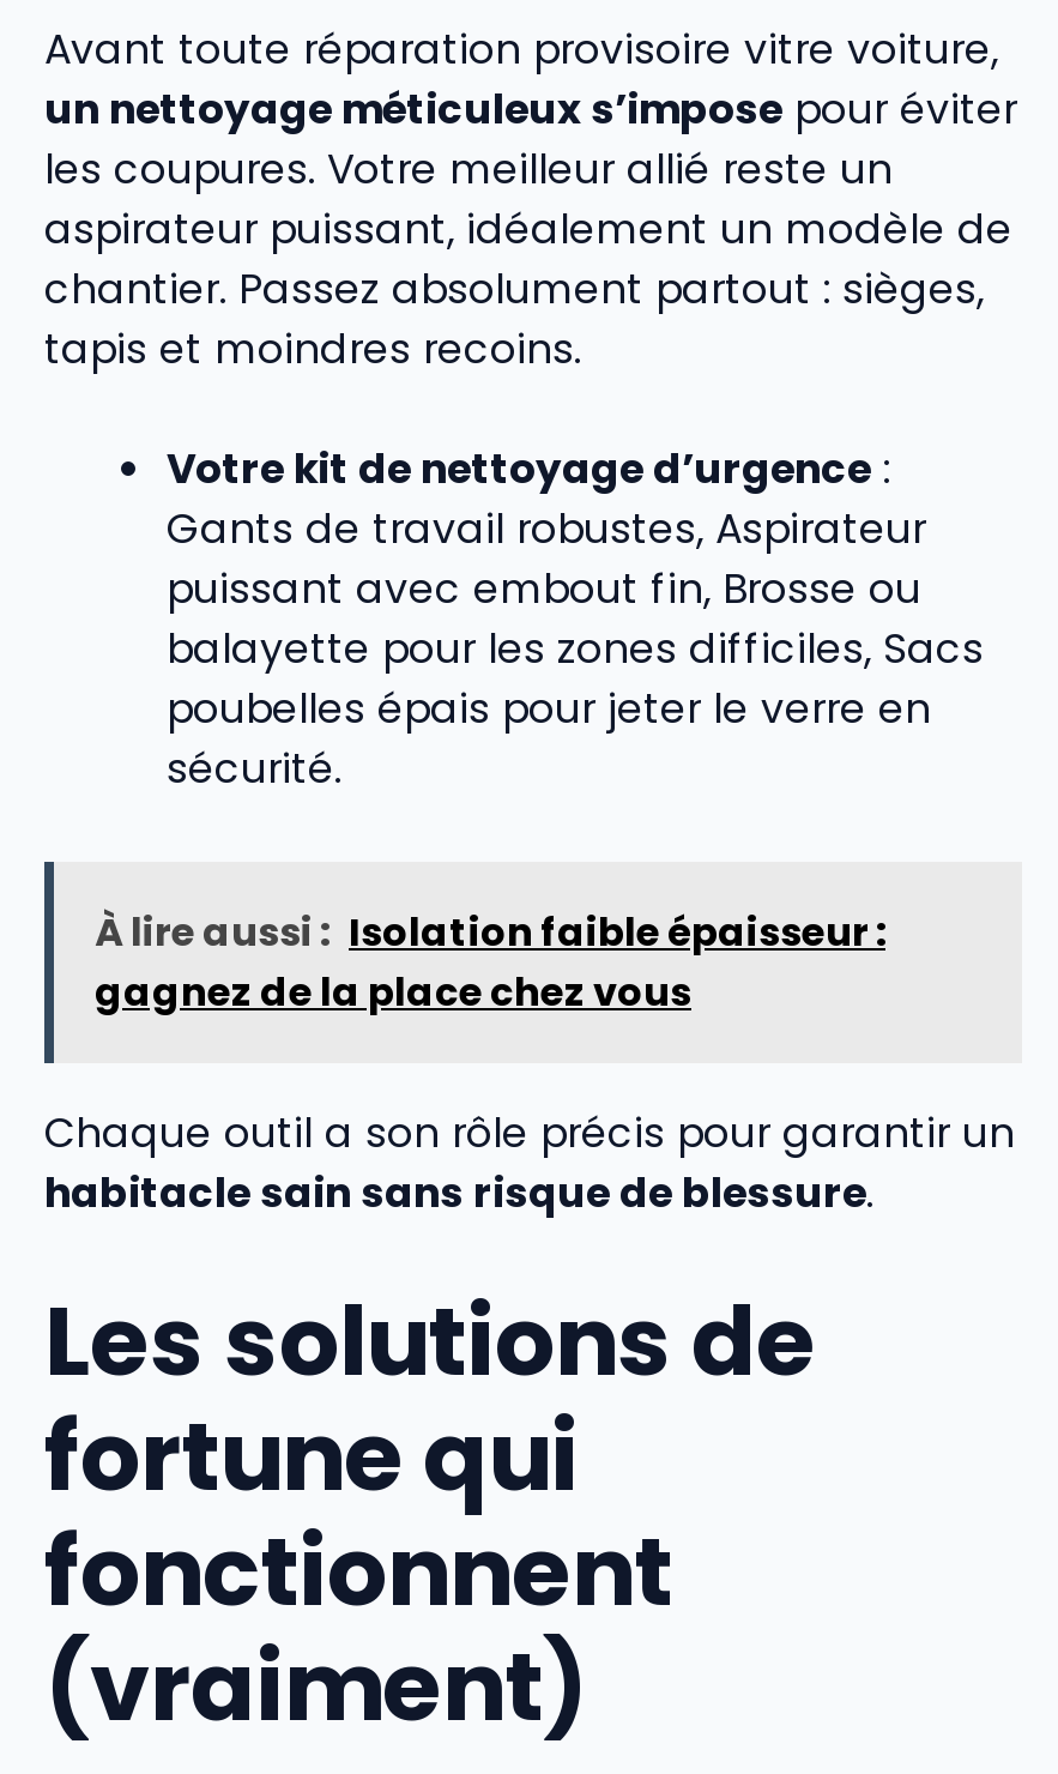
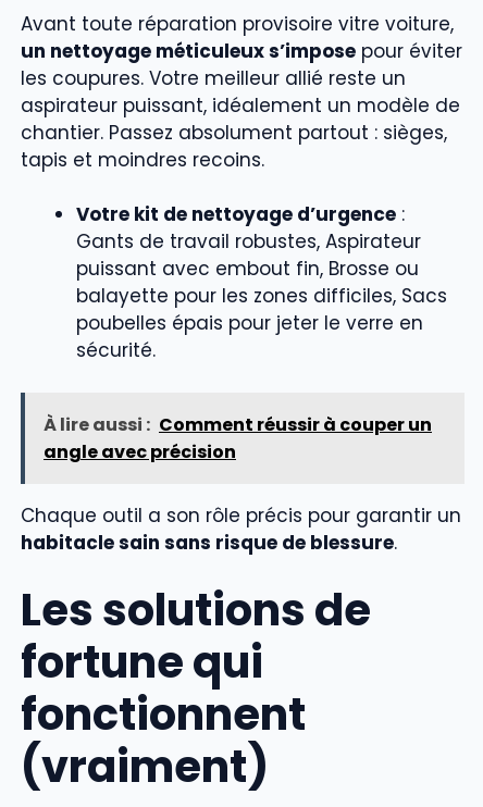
[95,904,885,1019] À lire aussi : Isolation faible épaisseur : | gagnez de la place chez vous -> [44,412,432,464] À lire aussi : Comment réussir à couper un | angle avec précision

